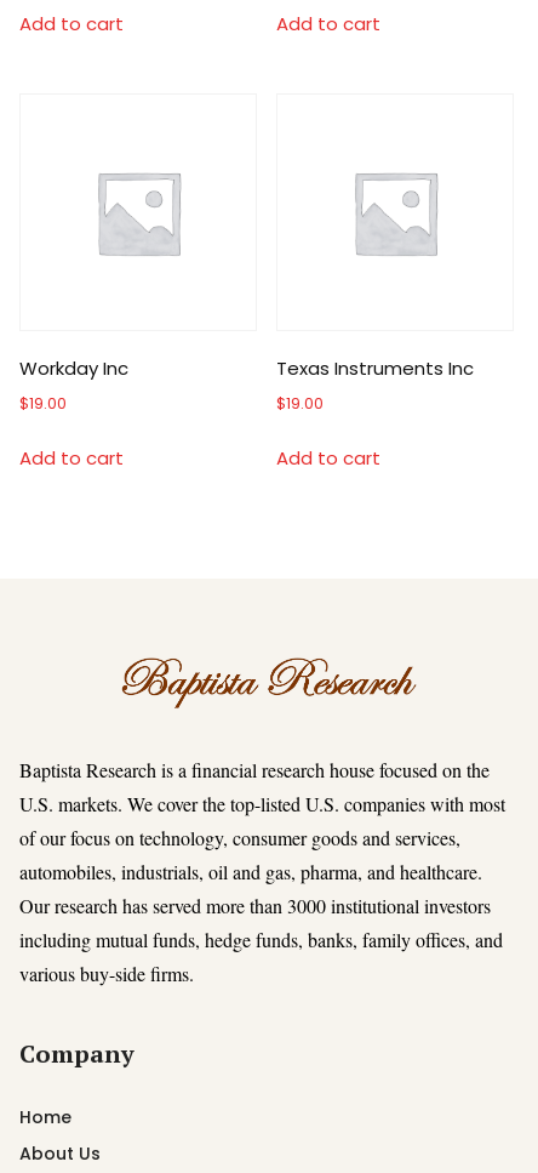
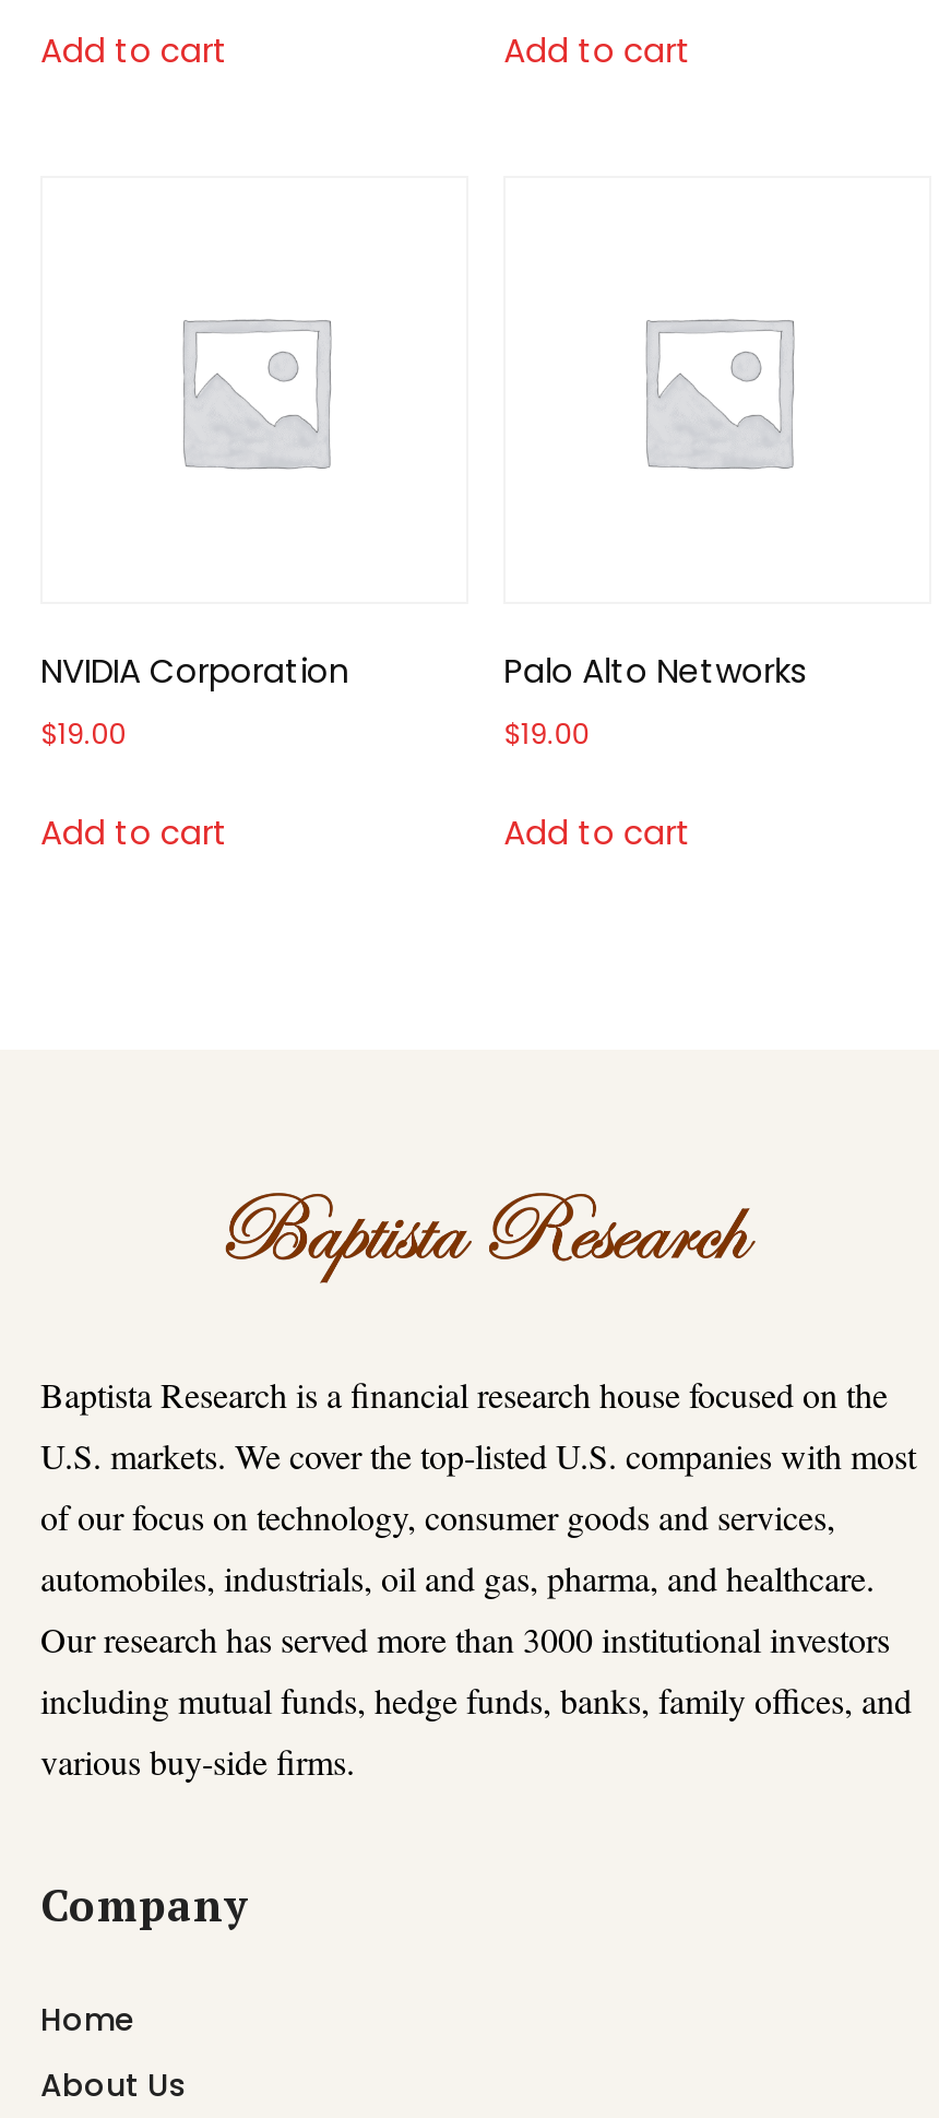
[19,356,128,381] Workday Inc -> [40,648,348,694] NVIDIA Corporation
[277,356,474,381] Texas Instruments Inc -> [504,648,807,694] Palo Alto Networks

